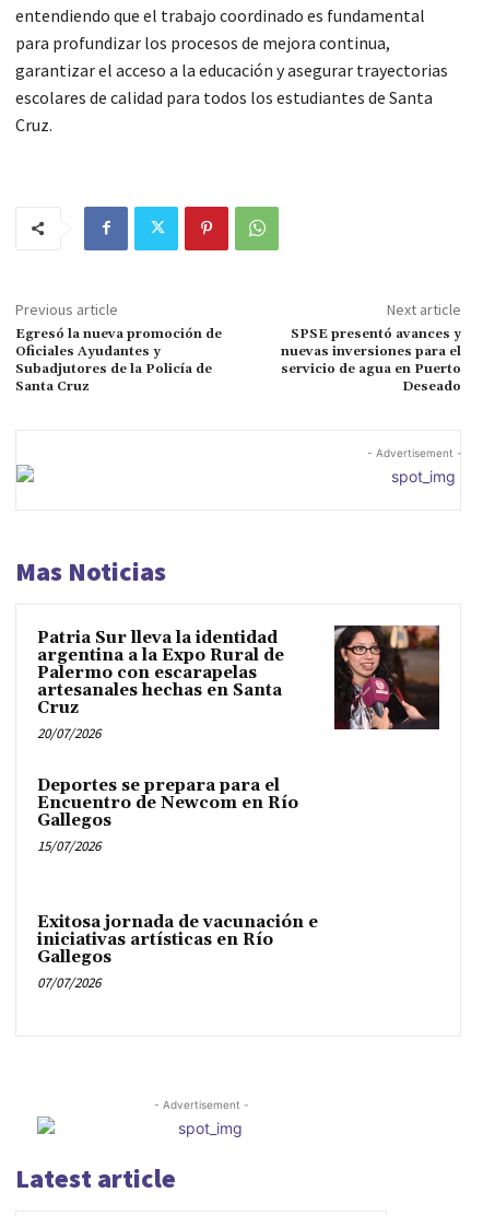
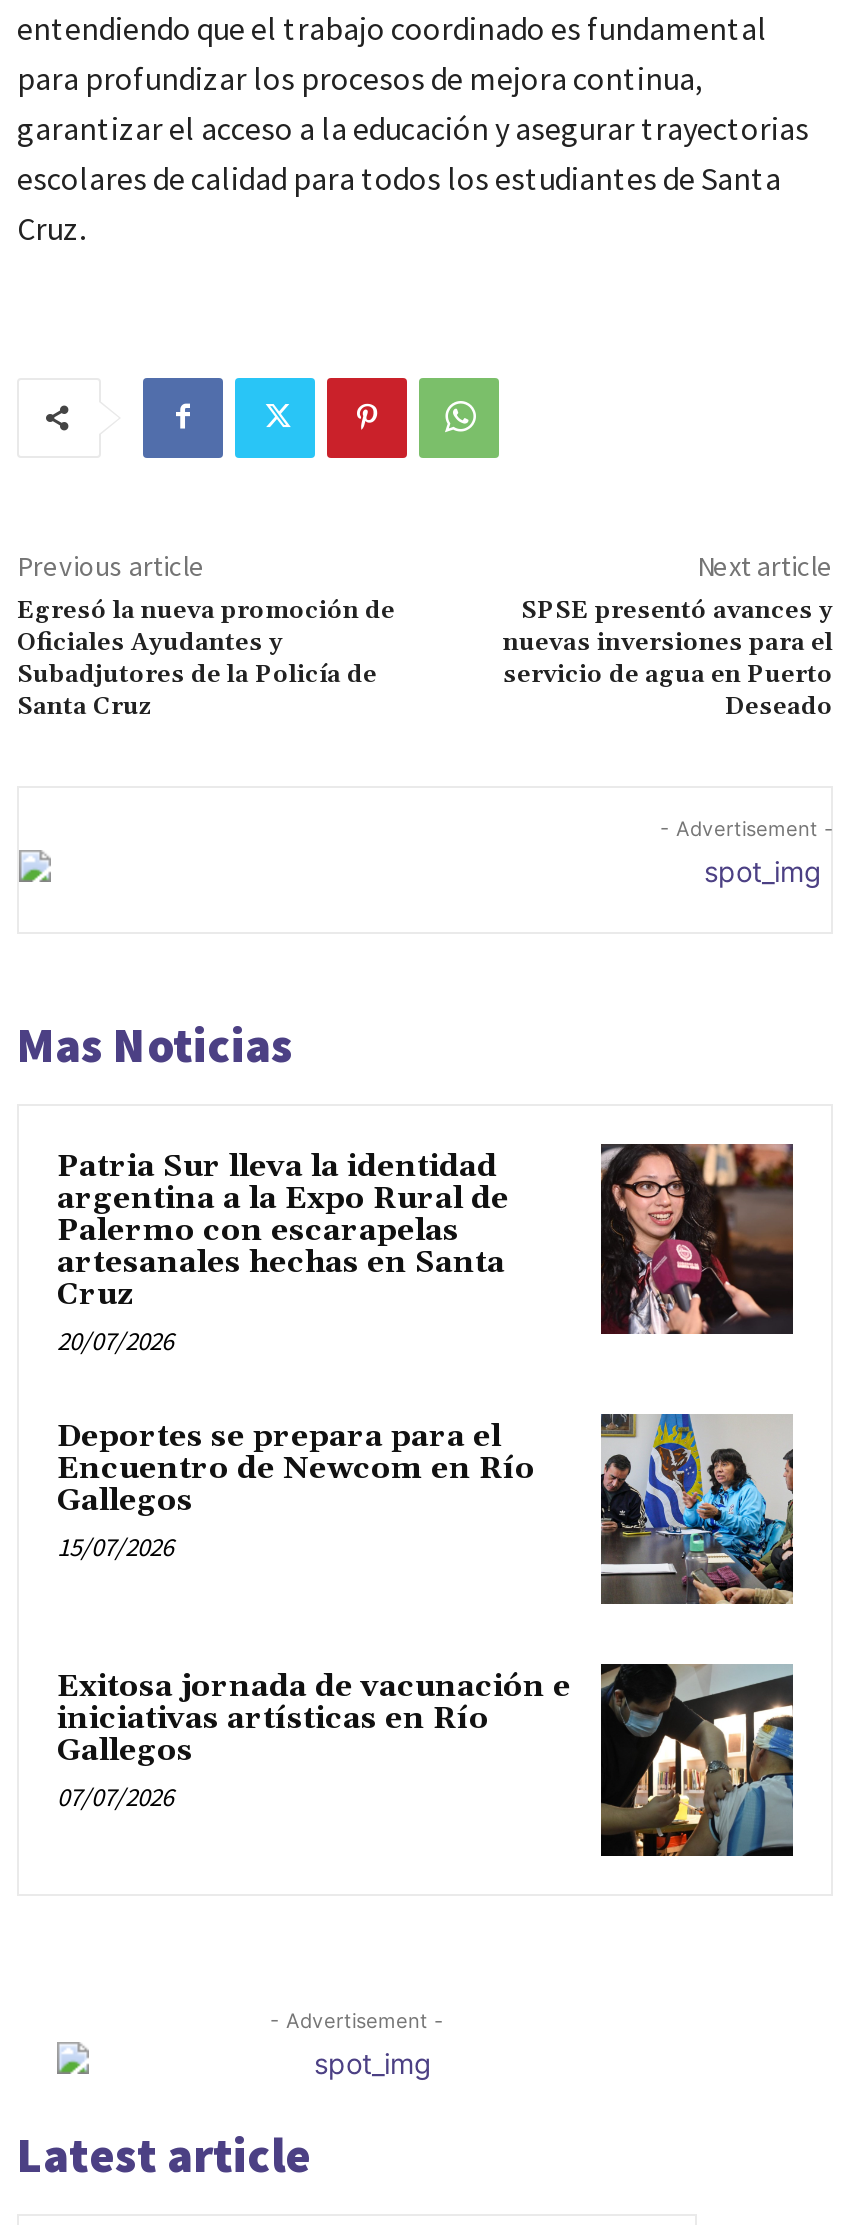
none -> [599,1412,795,1606] [image]
none -> [599,1662,795,1858] [image]

